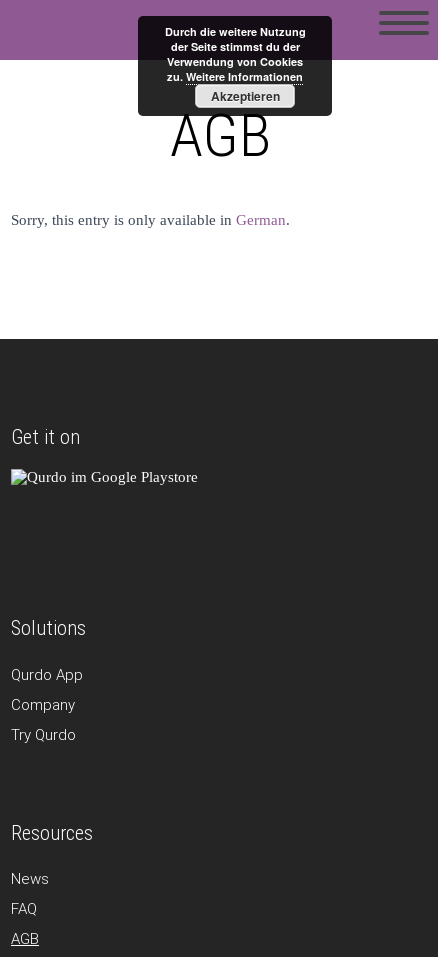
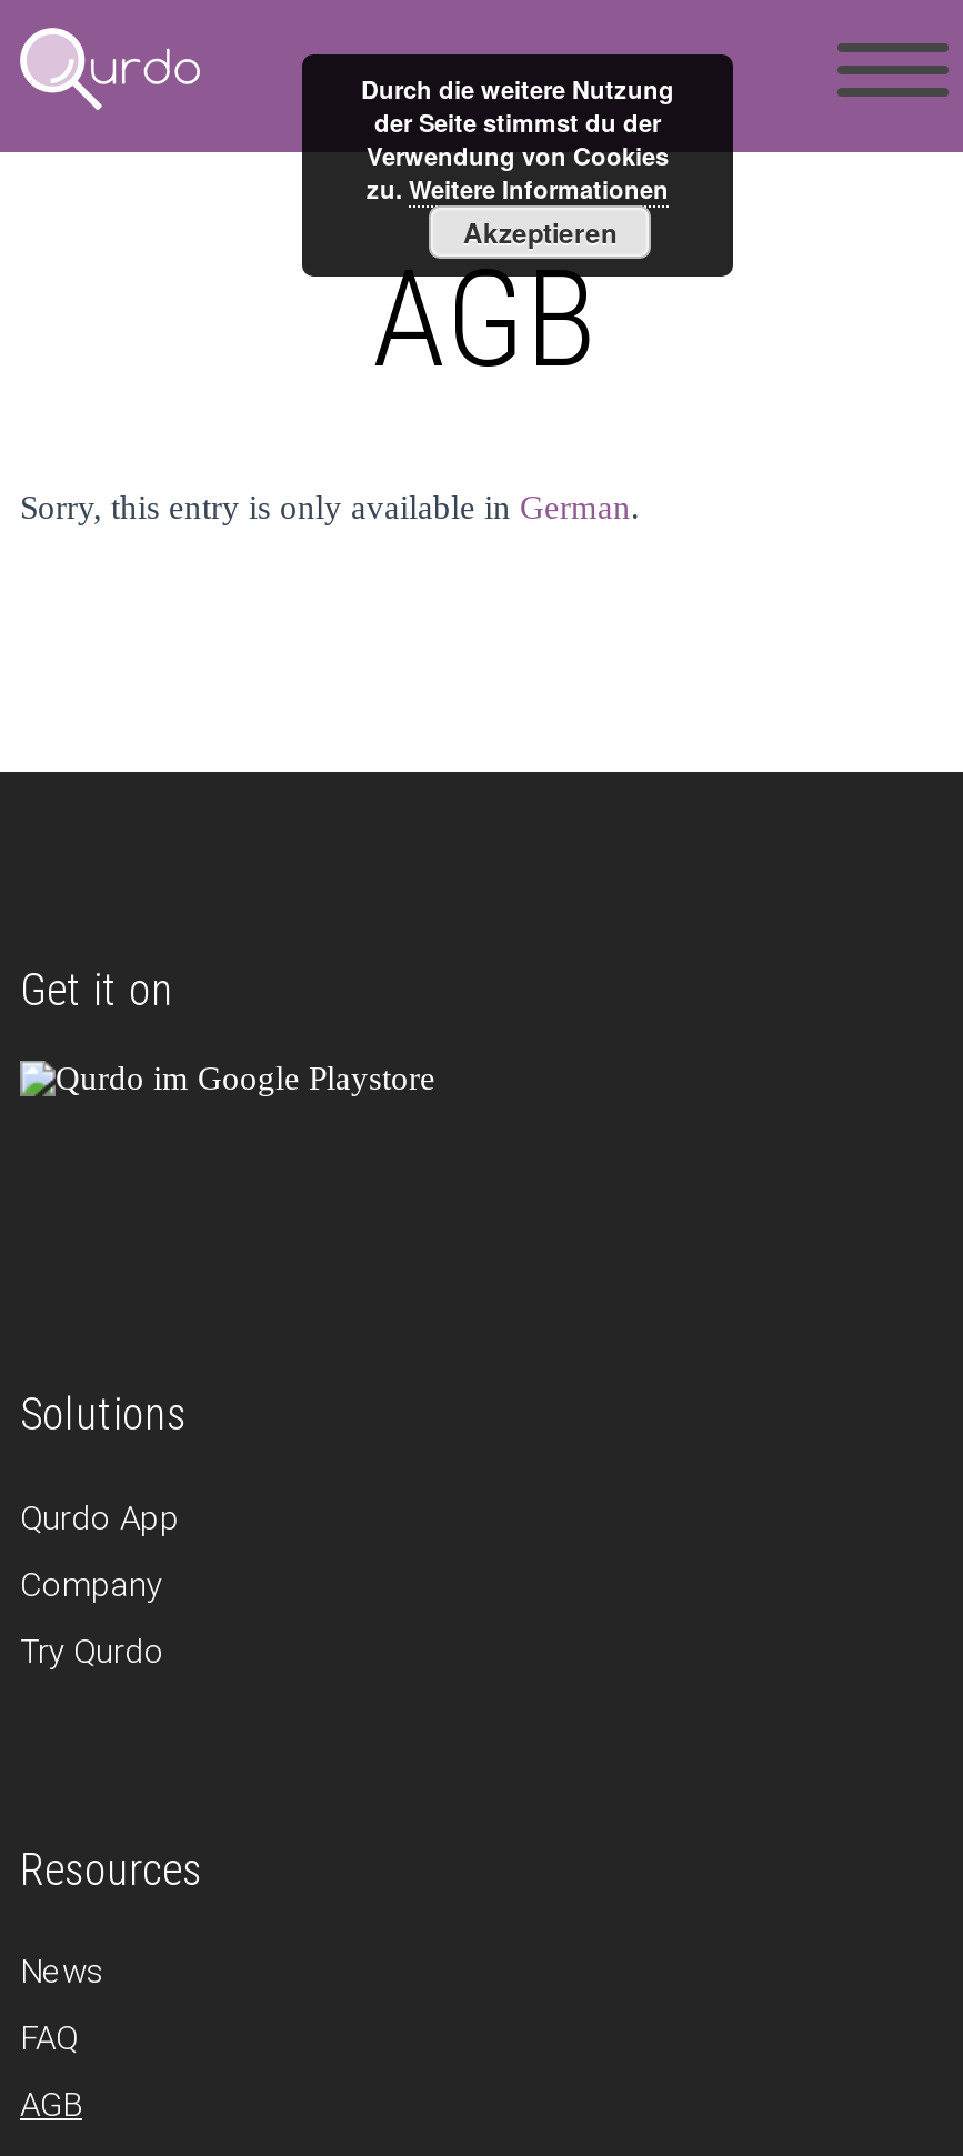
none -> [18,26,202,112] [image]

